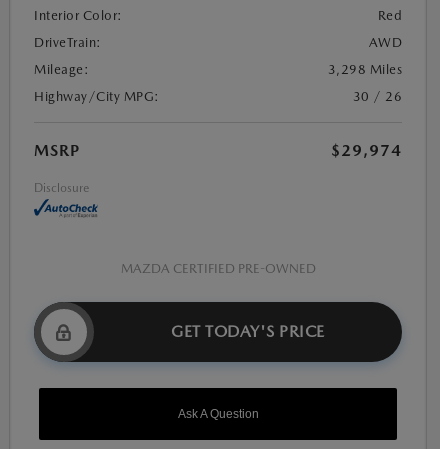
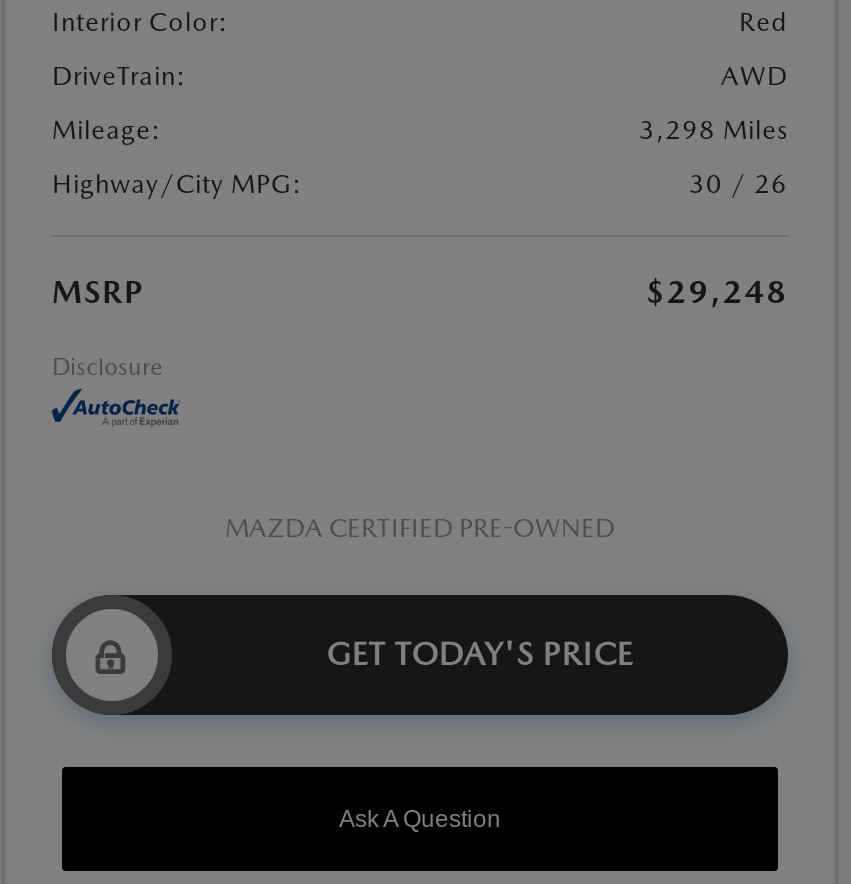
[331,141,402,160] $29,974 -> [646,274,788,312] $29,248

